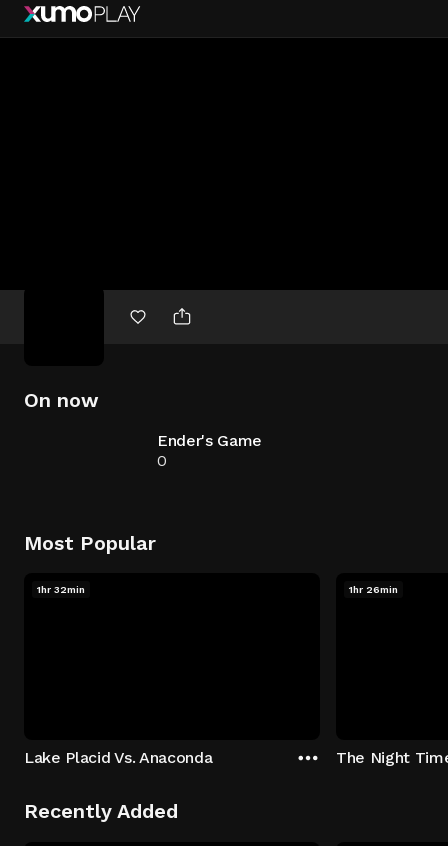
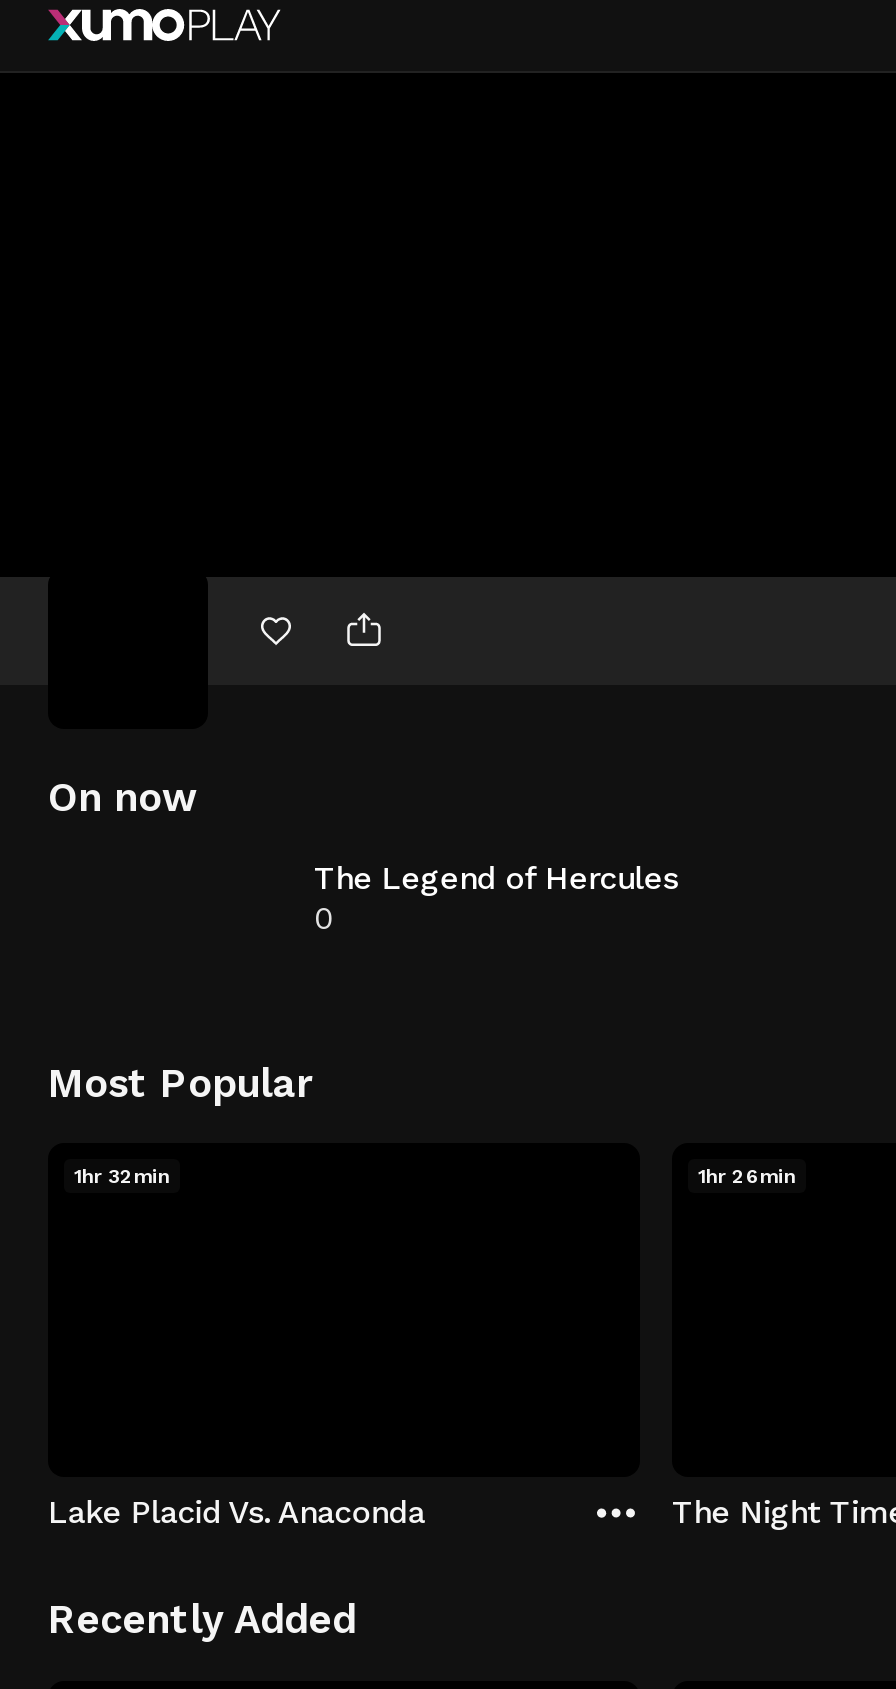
[157,431,262,450] Ender's Game -> [314,859,678,897] The Legend of Hercules

